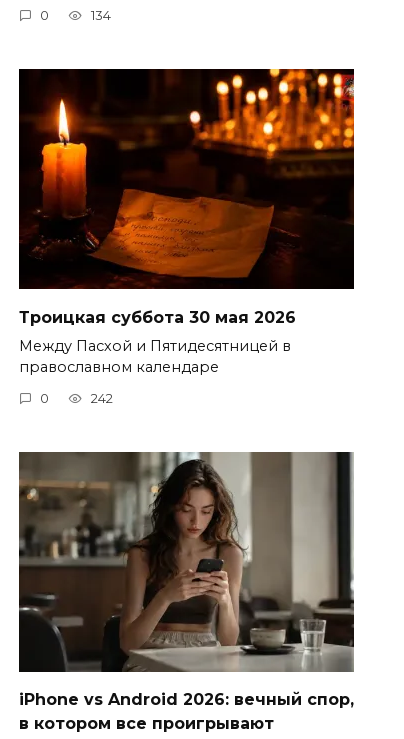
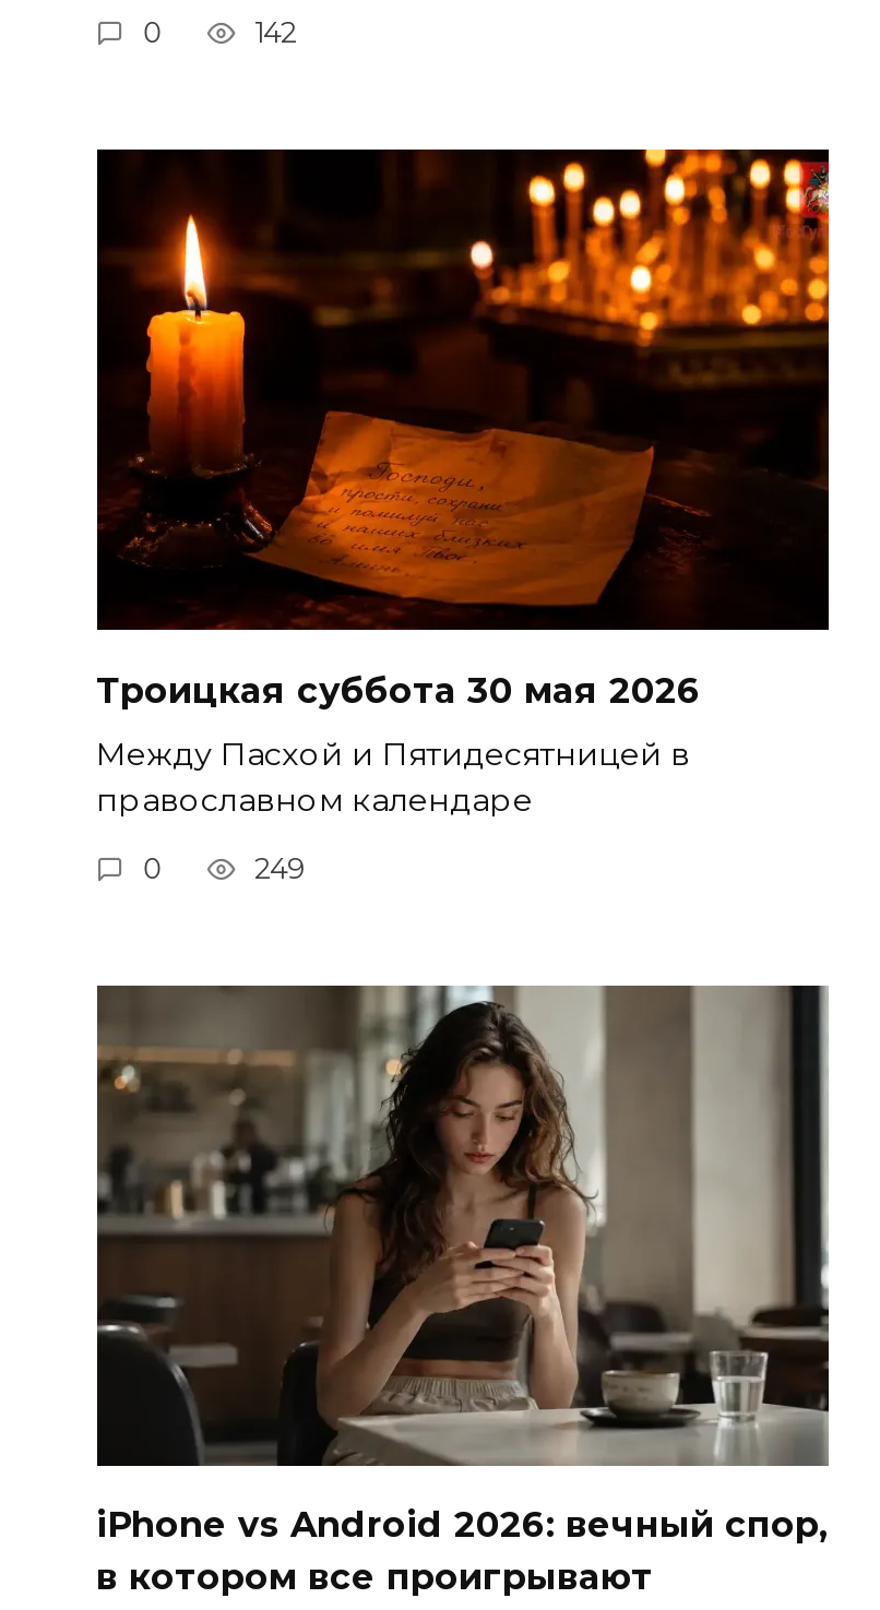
[91,8,111,23] 134 -> [254,17,296,50] 142
[91,391,113,406] 242 -> [254,852,305,885] 249

